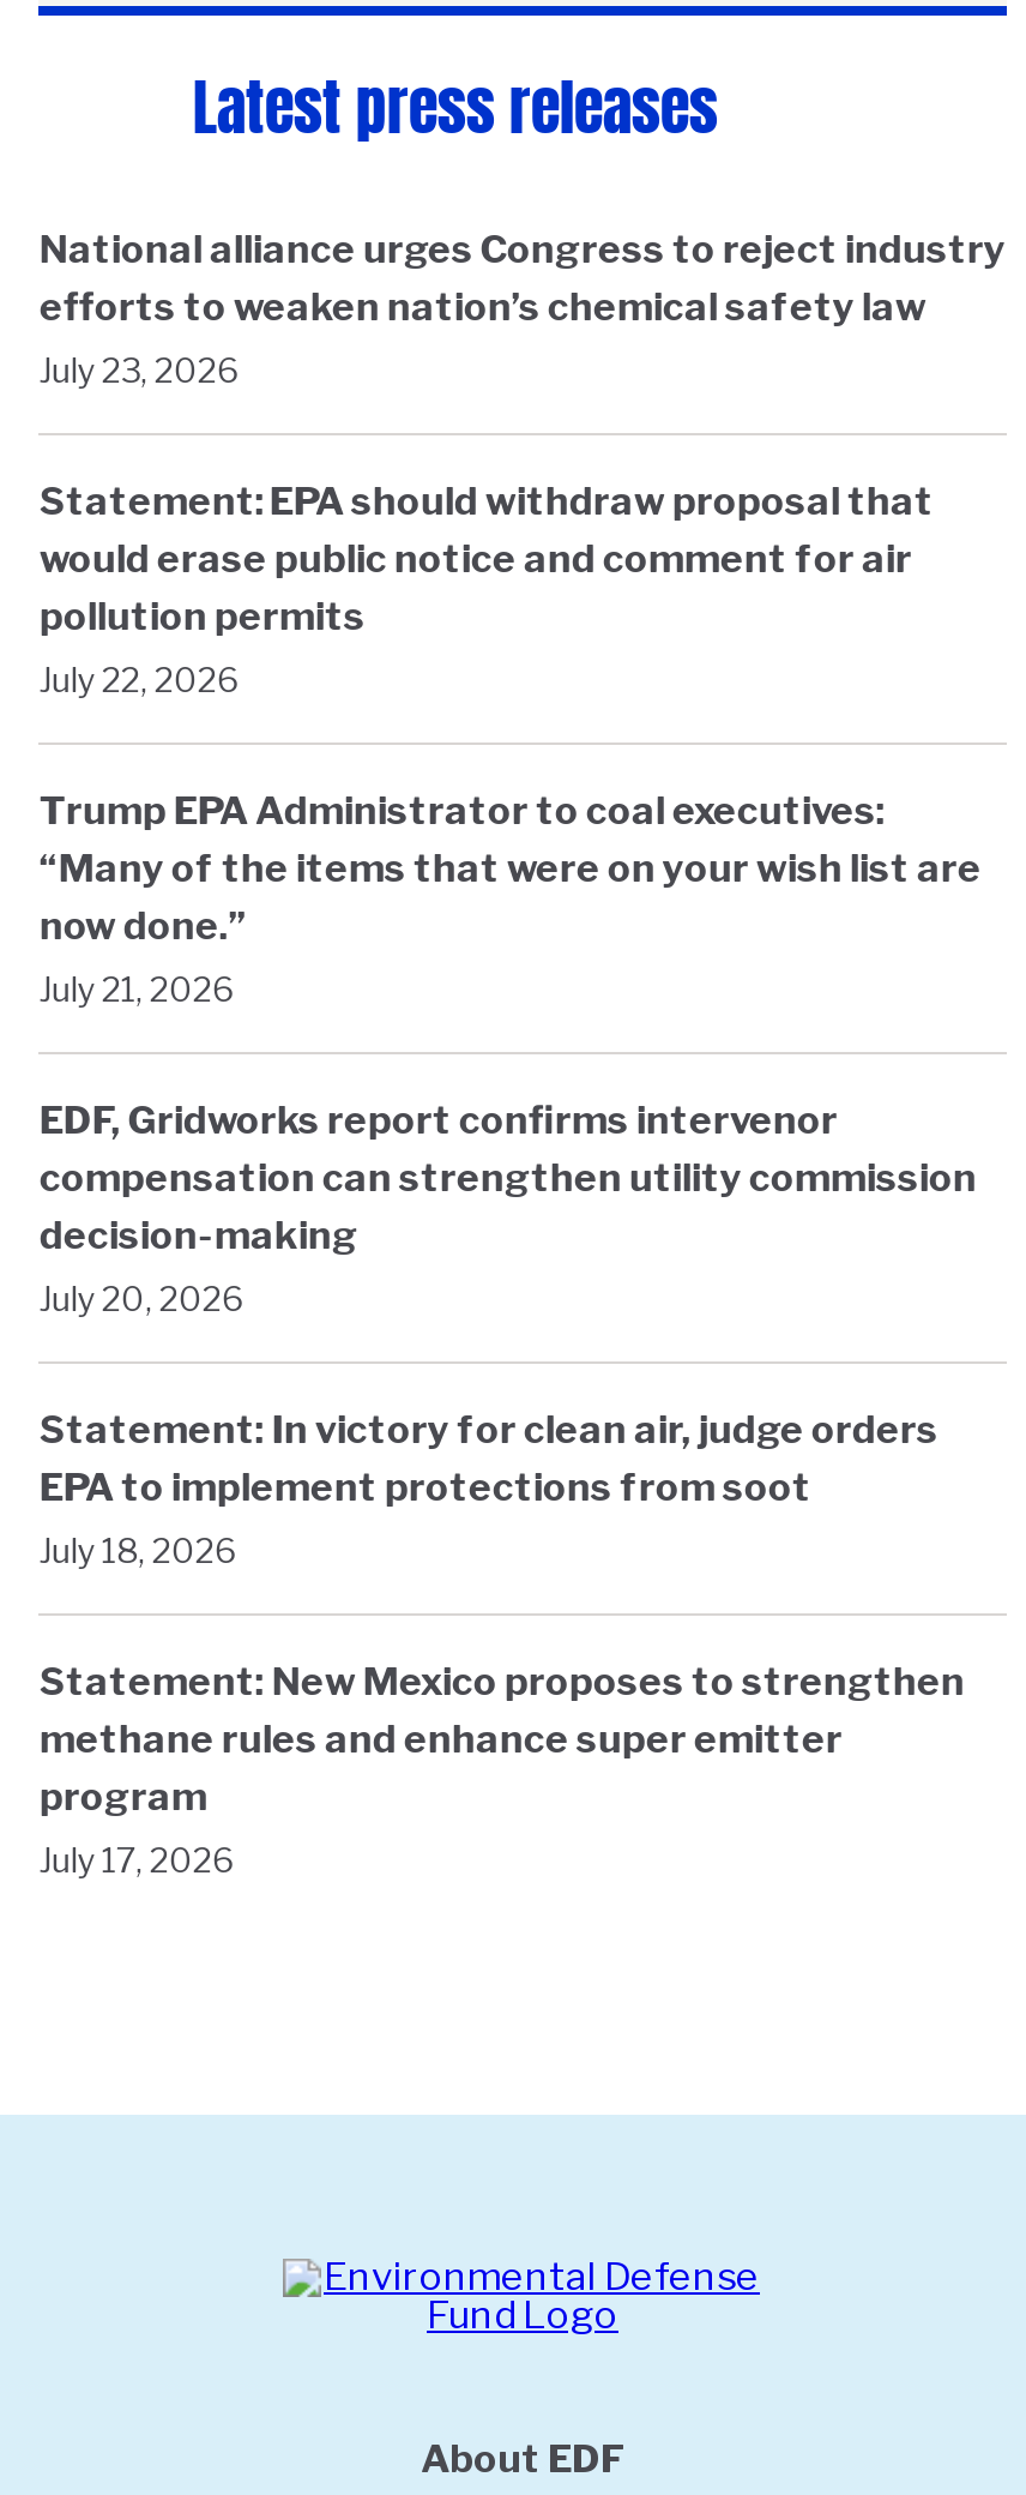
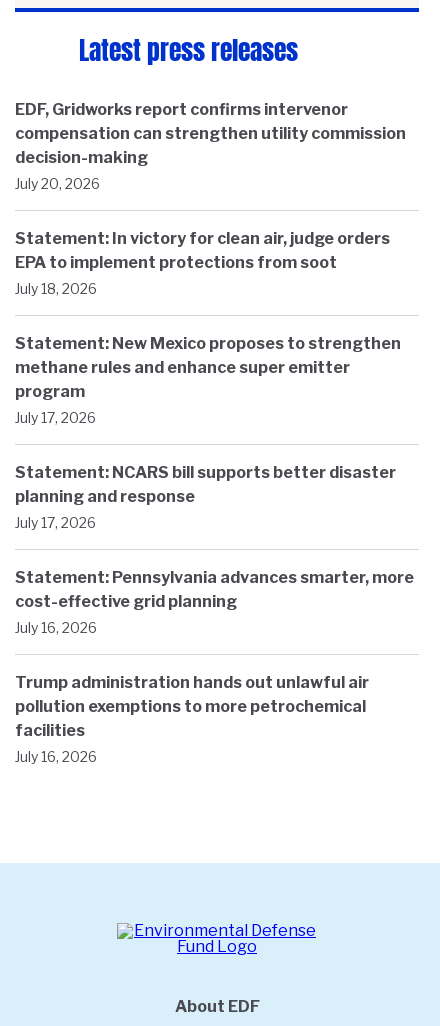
[39,227,1005,1009] National alliance urges Congress to reject industry | efforts to weaken nation’s chemical safety law | July 23, 2026 | Statement: EPA should withdraw proposal that | would erase public notice and comment for air | pollution permits | July 22, 2026 | Trump EPA Administrator to coal executives: | “Many of the items that were on your wish list are | now done.” | July 21, 2026 -> none
moved [39,1098,977,1880] -> [15,100,406,426]: EDF, Gridworks report confirms intervenor | compensation can strengthen utility commission | decision-making | ... | program | July 17, 2026
none -> [15,463,414,765] Statement: NCARS bill supports better disaster | planning and response | July 17, 2026 | Statement: Pennsylvania advances smarter, more | cost-effective grid planning | July 16, 2026 | Trump administration hands out unlawful air | pollution exemptions to more petrochemical | facilities | July 16, 2026

